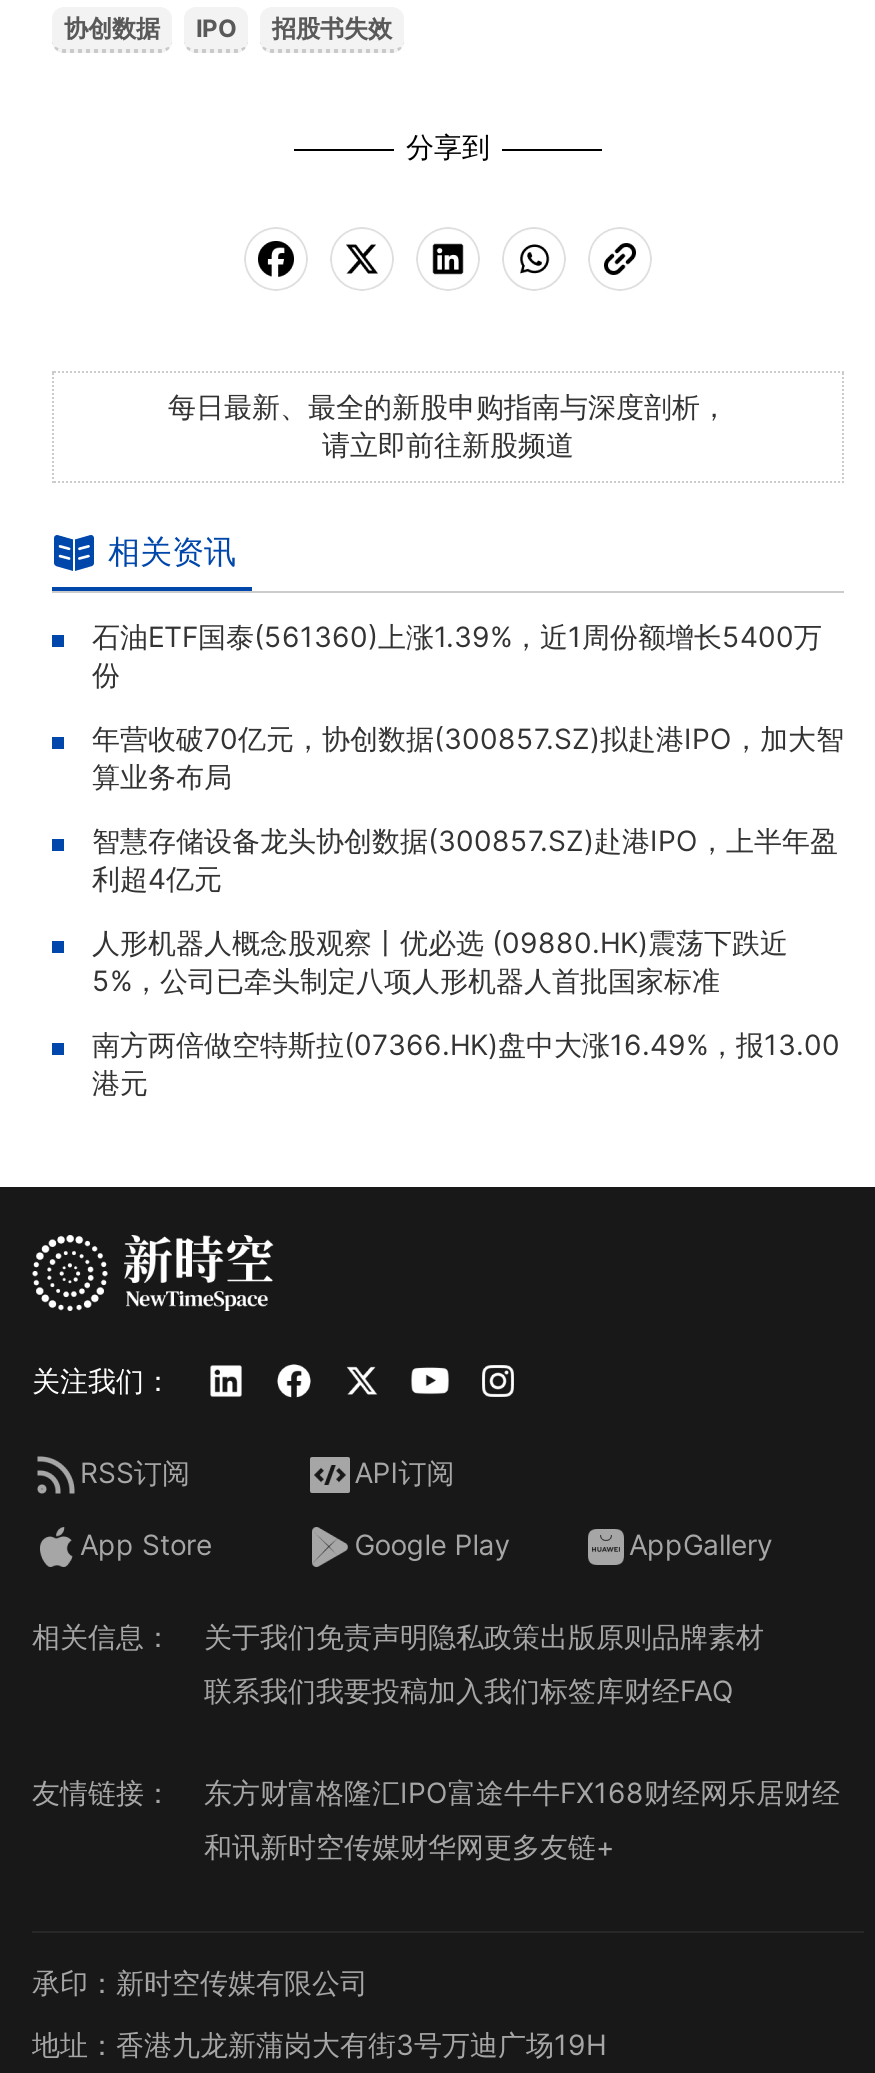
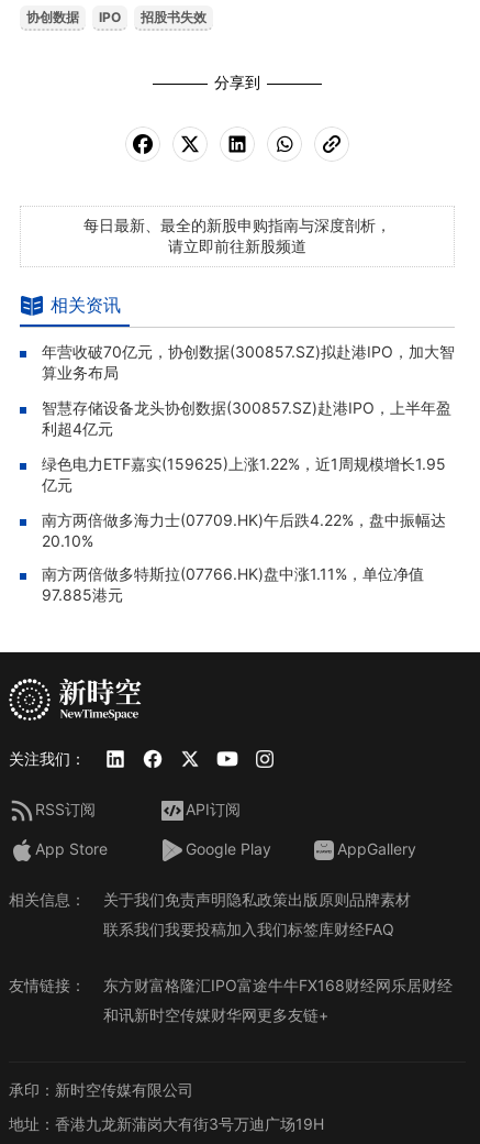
[92,619,822,691] 石油ETF国泰(561360)上涨1.39%，近1周份额增长5400万 | 份 -> none
moved [92,759,838,895] -> [42,363,451,438]: 算业务布局 | 智慧存储设备龙头协创数据(300857.SZ)赴港IPO，上半年盈 | 利超4亿元
[92,925,840,1099] 人形机器人概念股观察丨优必选 (09880.HK)震荡下跌近 | 5%，公司已牵头制定八项人形机器人首批国家标准 | 南方两倍做空特斯拉(07366.HK)盘中大涨16.49%，报13.00 | 港元 -> [42,454,446,604] 绿色电力ETF嘉实(159625)上涨1.22%，近1周规模增长1.95 | 亿元 | 南方两倍做多海力士(07709.HK)午后跌4.22%，盘中振幅达 | 20.10% | 南方两倍做多特斯拉(07766.HK)盘中涨1.11%，单位净值 | 97.885港元

